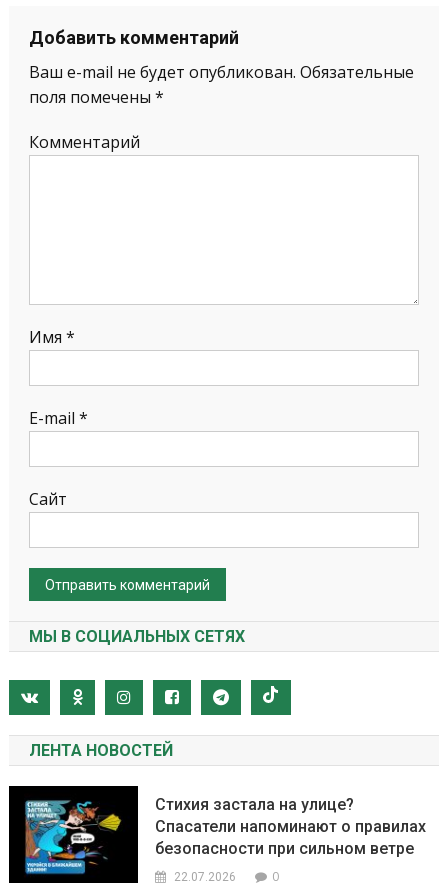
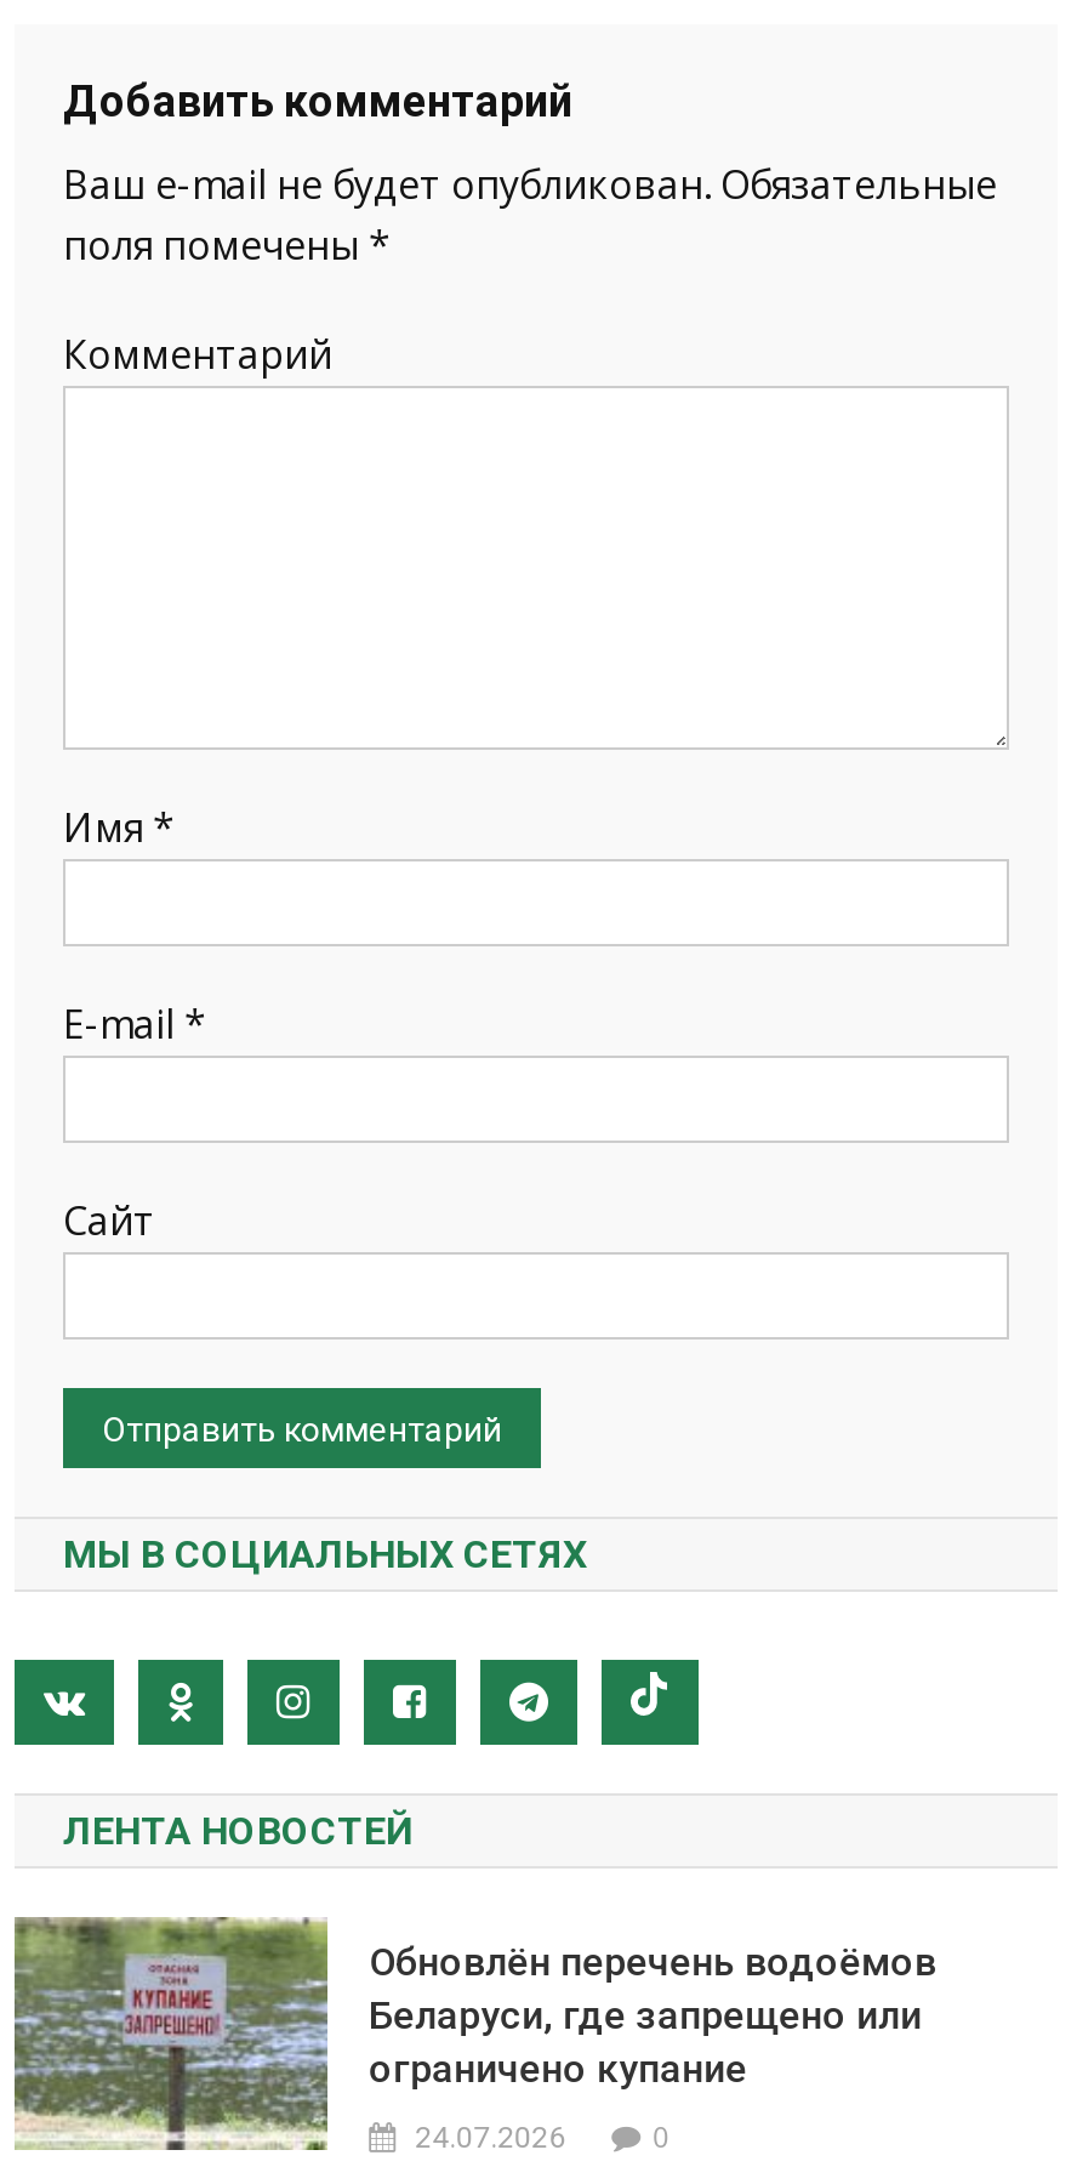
[8,785,426,884] [image] | Стихия застала на улице? | Спасатели напоминают о правилах | безопасности при сильном ветре -> [12,1916,937,2151] [image] | Обновлён перечень водоёмов | Беларуси, где запрещено или | ограничено купание
[174,870,236,884] 22.07.2026 -> [415,2120,566,2154] 24.07.2026

